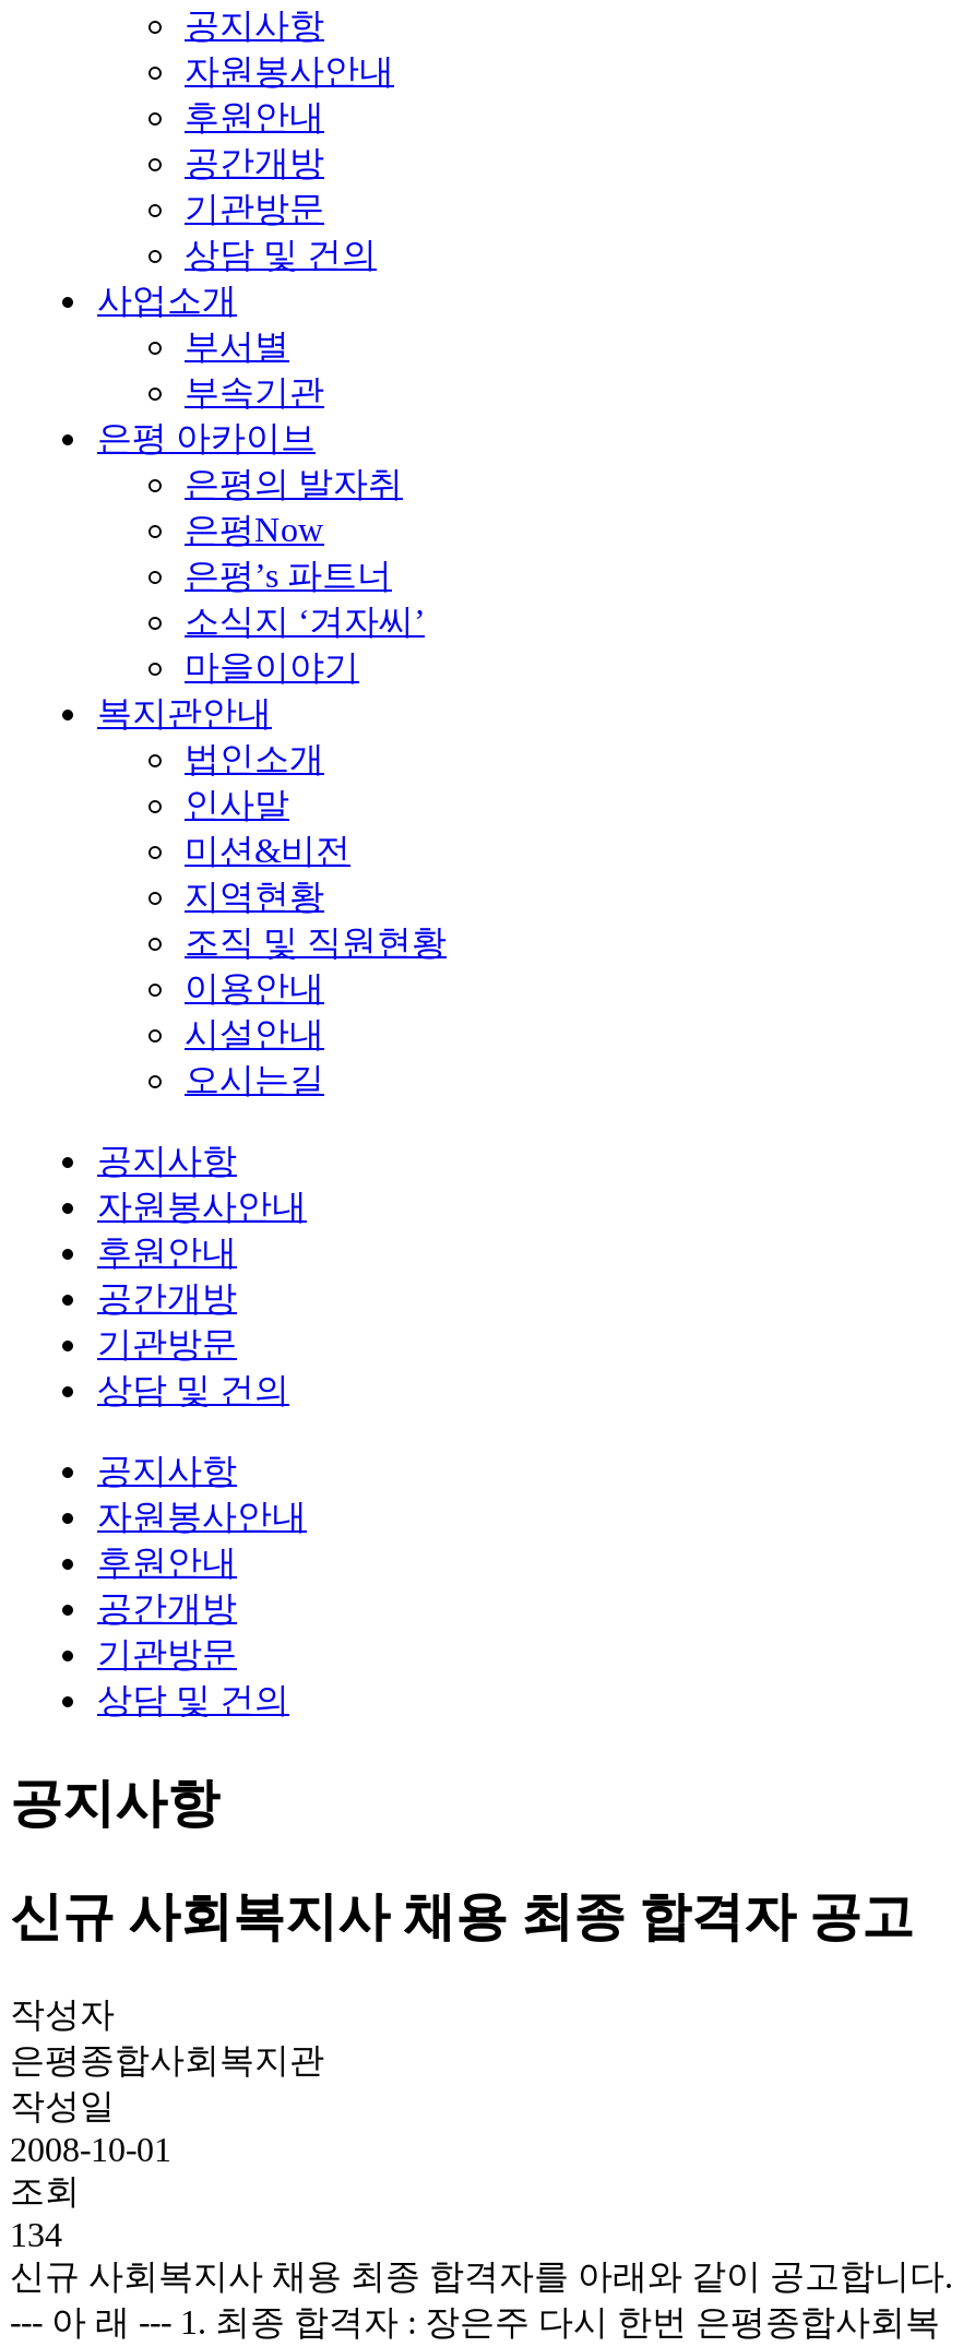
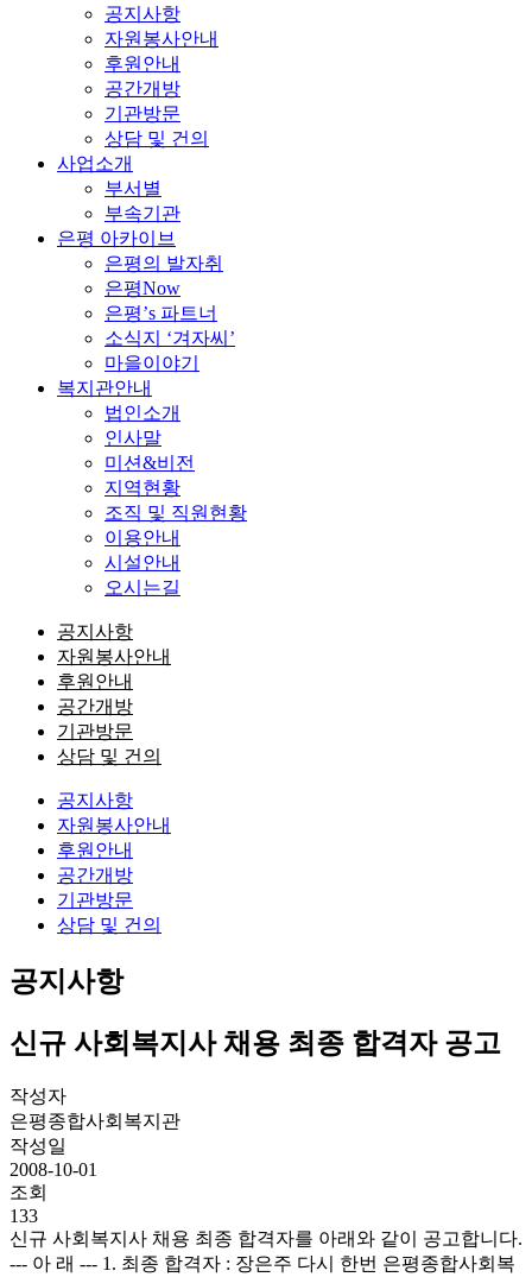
[10,2217,62,2254] 134 -> [9,1206,38,1226] 133

